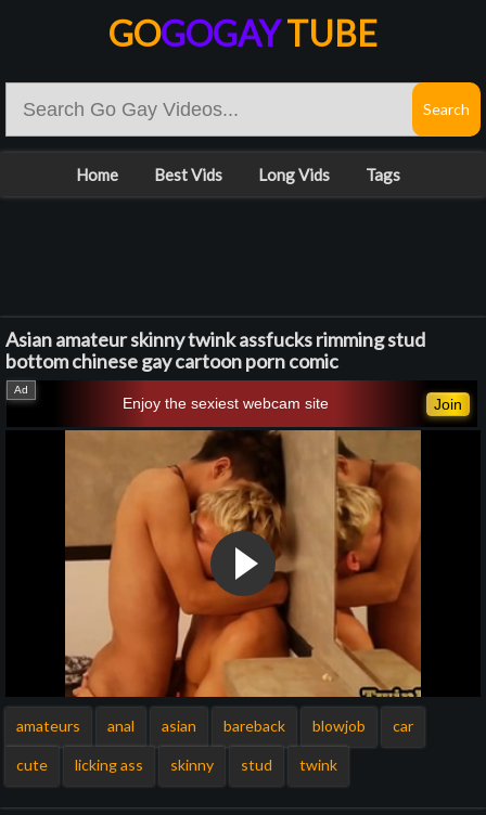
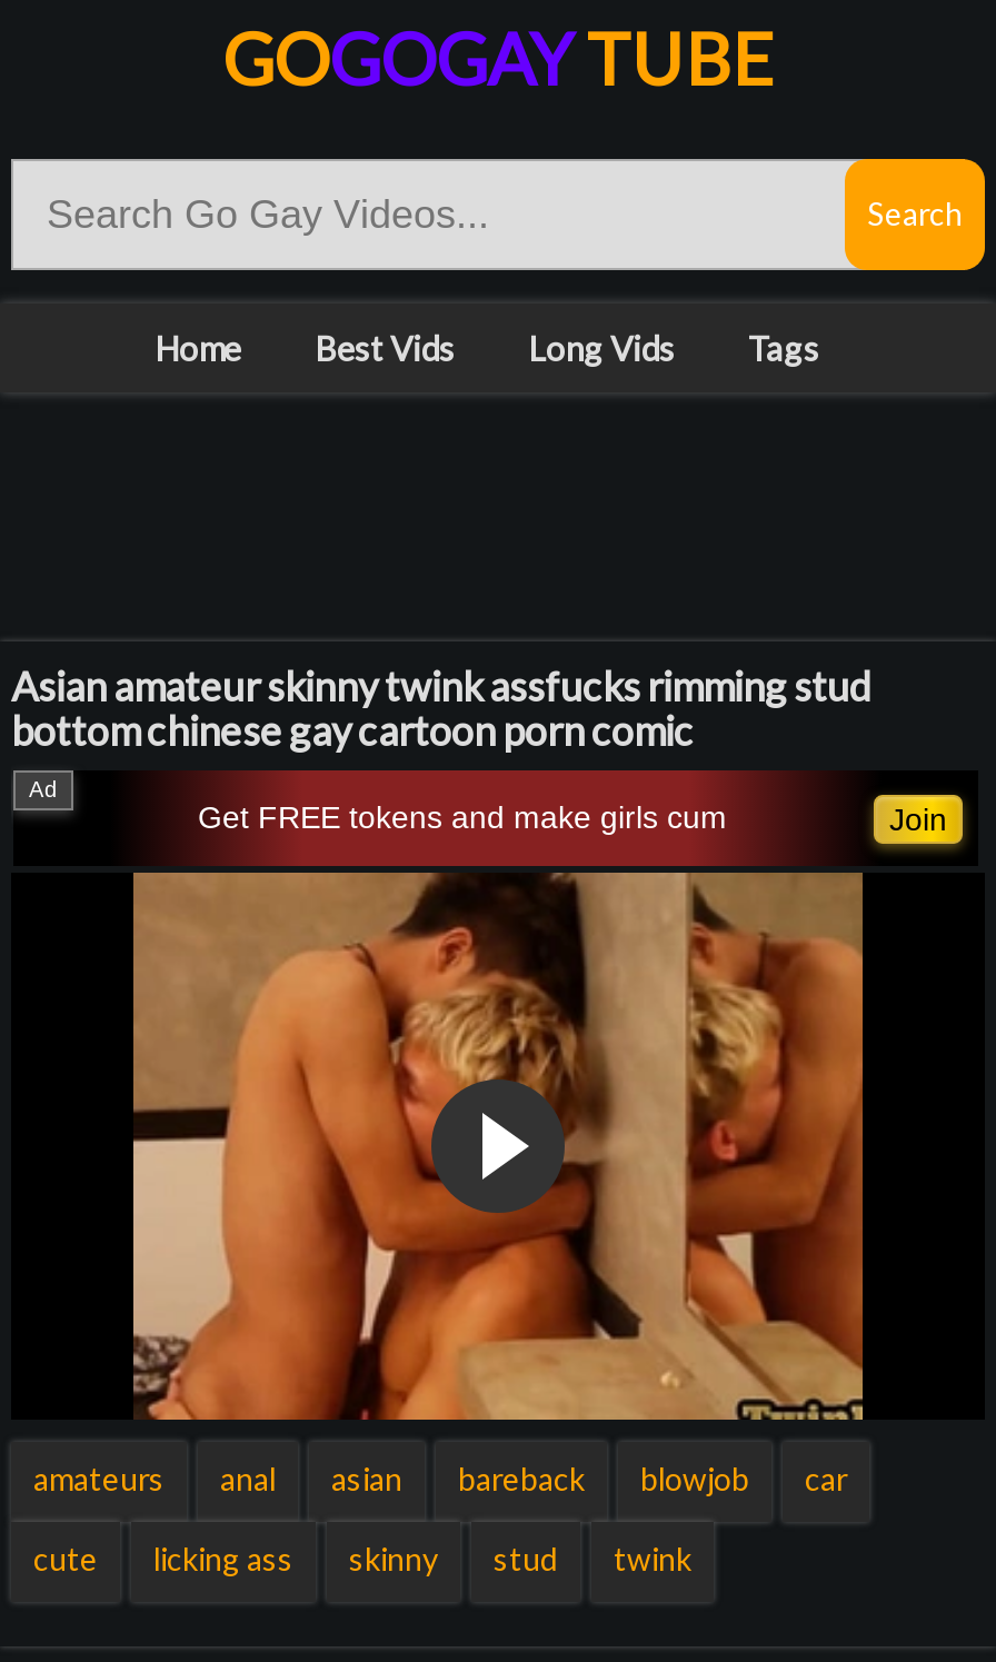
[123,394,329,412] Enjoy the sexiest webcam site -> [198,799,727,835] Get FREE tokens and make girls cum

